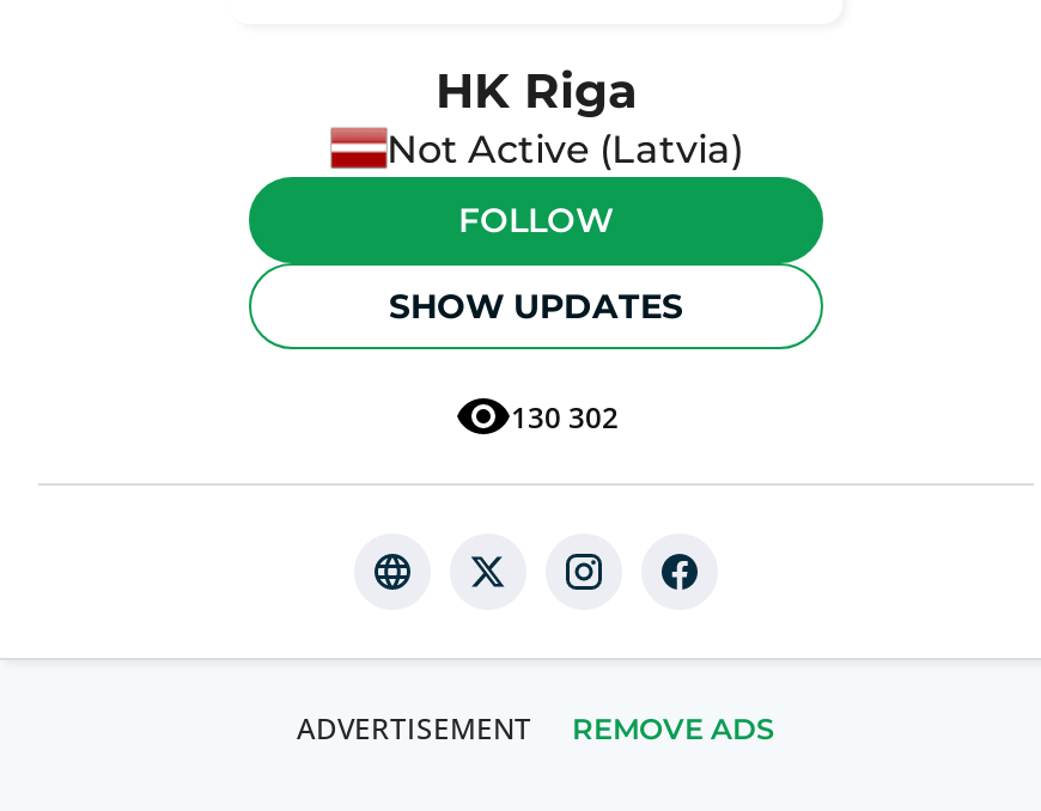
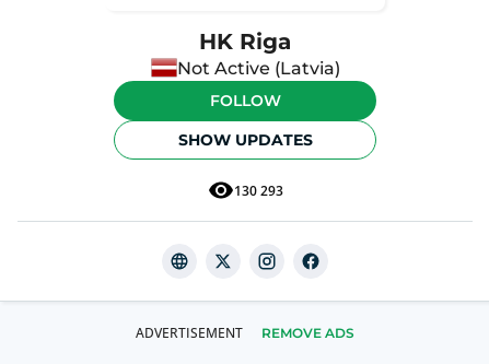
[511,396,619,437] 130 302 -> [234,181,283,199] 130 293

